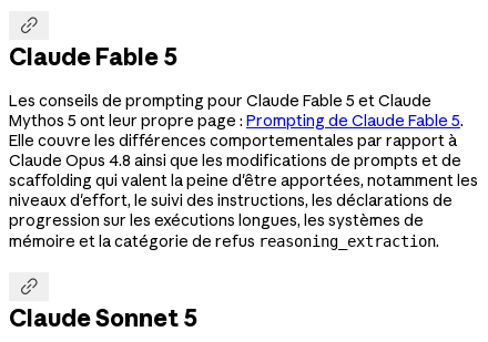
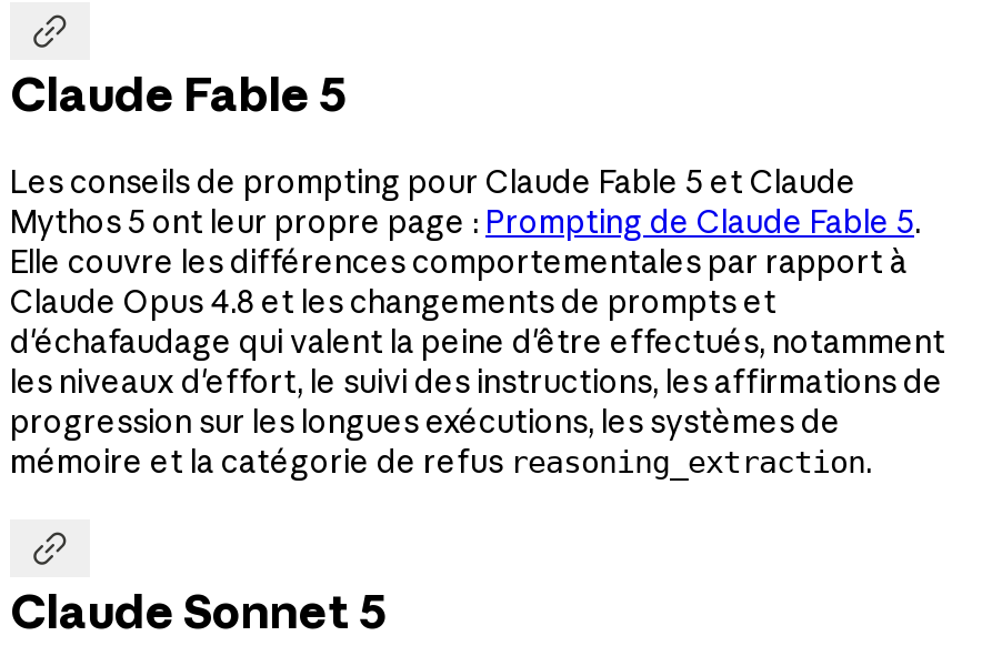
[9,150,478,230] Claude Opus 4.8 ainsi que les modifications de prompts et de | scaffolding qui valent la peine d'être apportées, notamment les | niveaux d'effort, le suivi des instructions, les déclarations de | progression sur les exécutions longues, les systèmes de -> [10,281,945,441] Claude Opus 4.8 et les changements de prompts et | d'échafaudage qui valent la peine d'être effectués, notamment | les niveaux d'effort, le suivi des instructions, les affirmations de | progression sur les longues exécutions, les systèmes de

